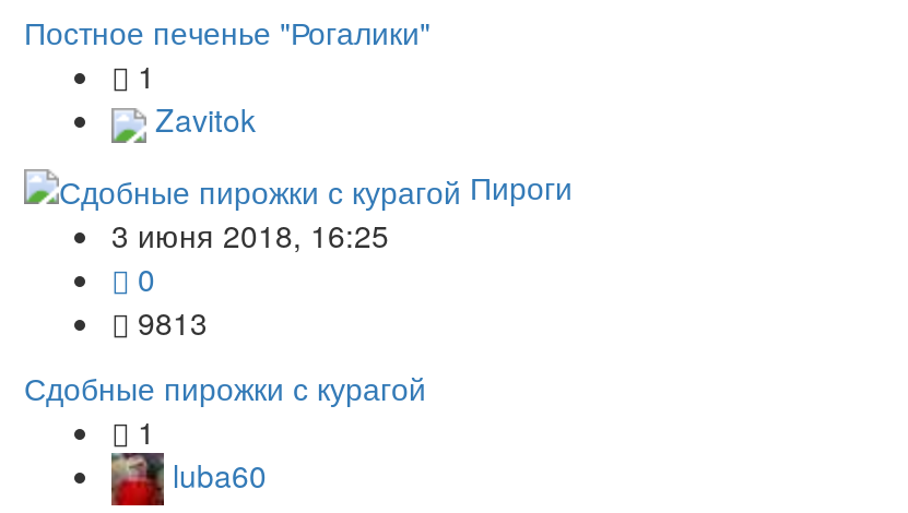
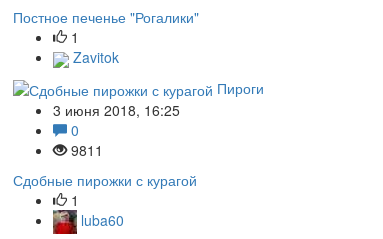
[129,300,208,344] 9813 -> [67,140,103,160] 9811

